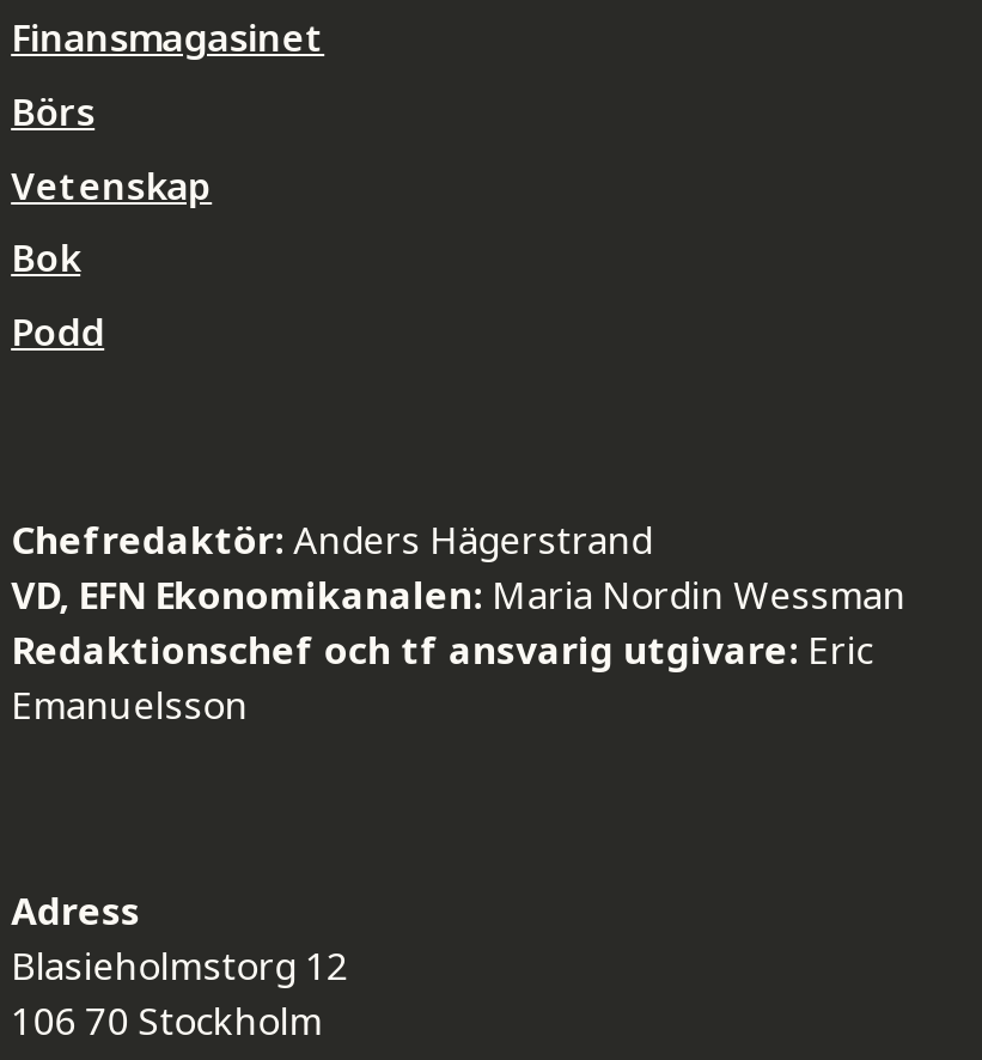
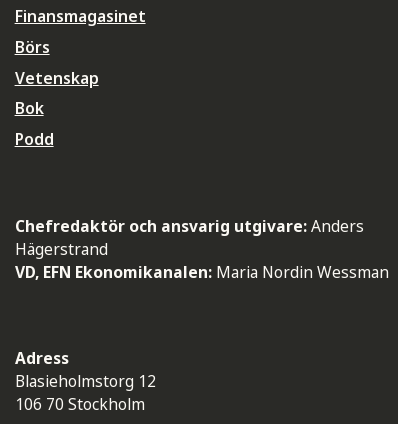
[11,513,652,565] Chefredaktör: Anders Hägerstrand -> [15,215,364,260] Chefredaktör och ansvarig utgivare: Anders | Hägerstrand
moved [11,568,906,620] -> [15,261,389,283]: VD, EFN Ekonomikanalen: Maria Nordin Wessman
[11,623,872,730] Redaktionschef och tf ansvarig utgivare: Eric | Emanuelsson -> none

